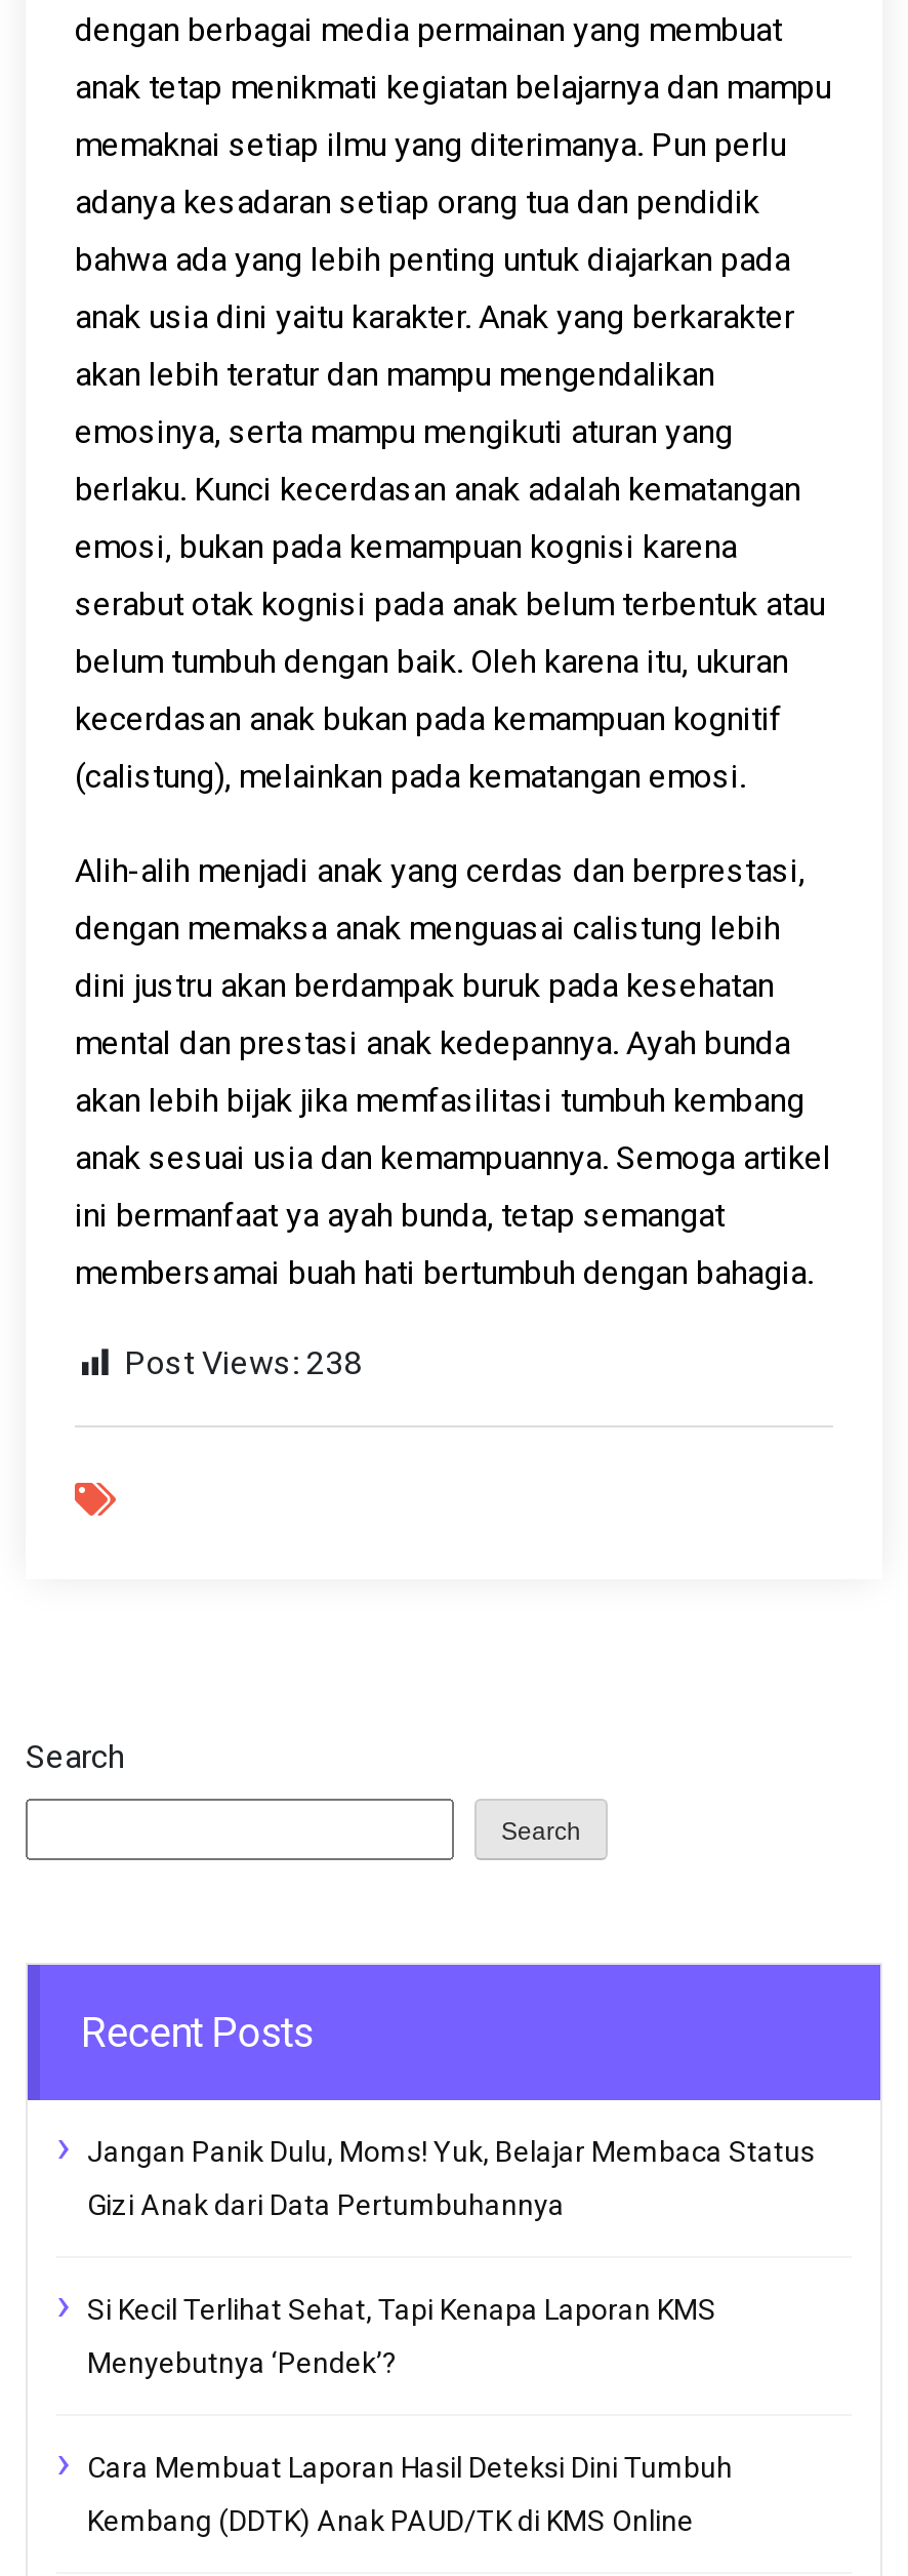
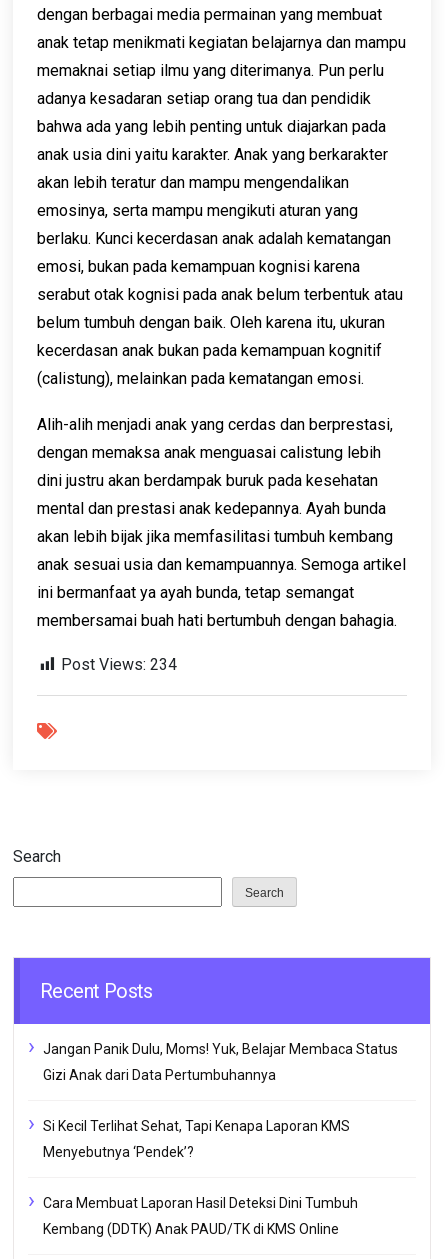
[124,1343,362,1382] Post Views: 238 -> [61,655,177,674] Post Views: 234

